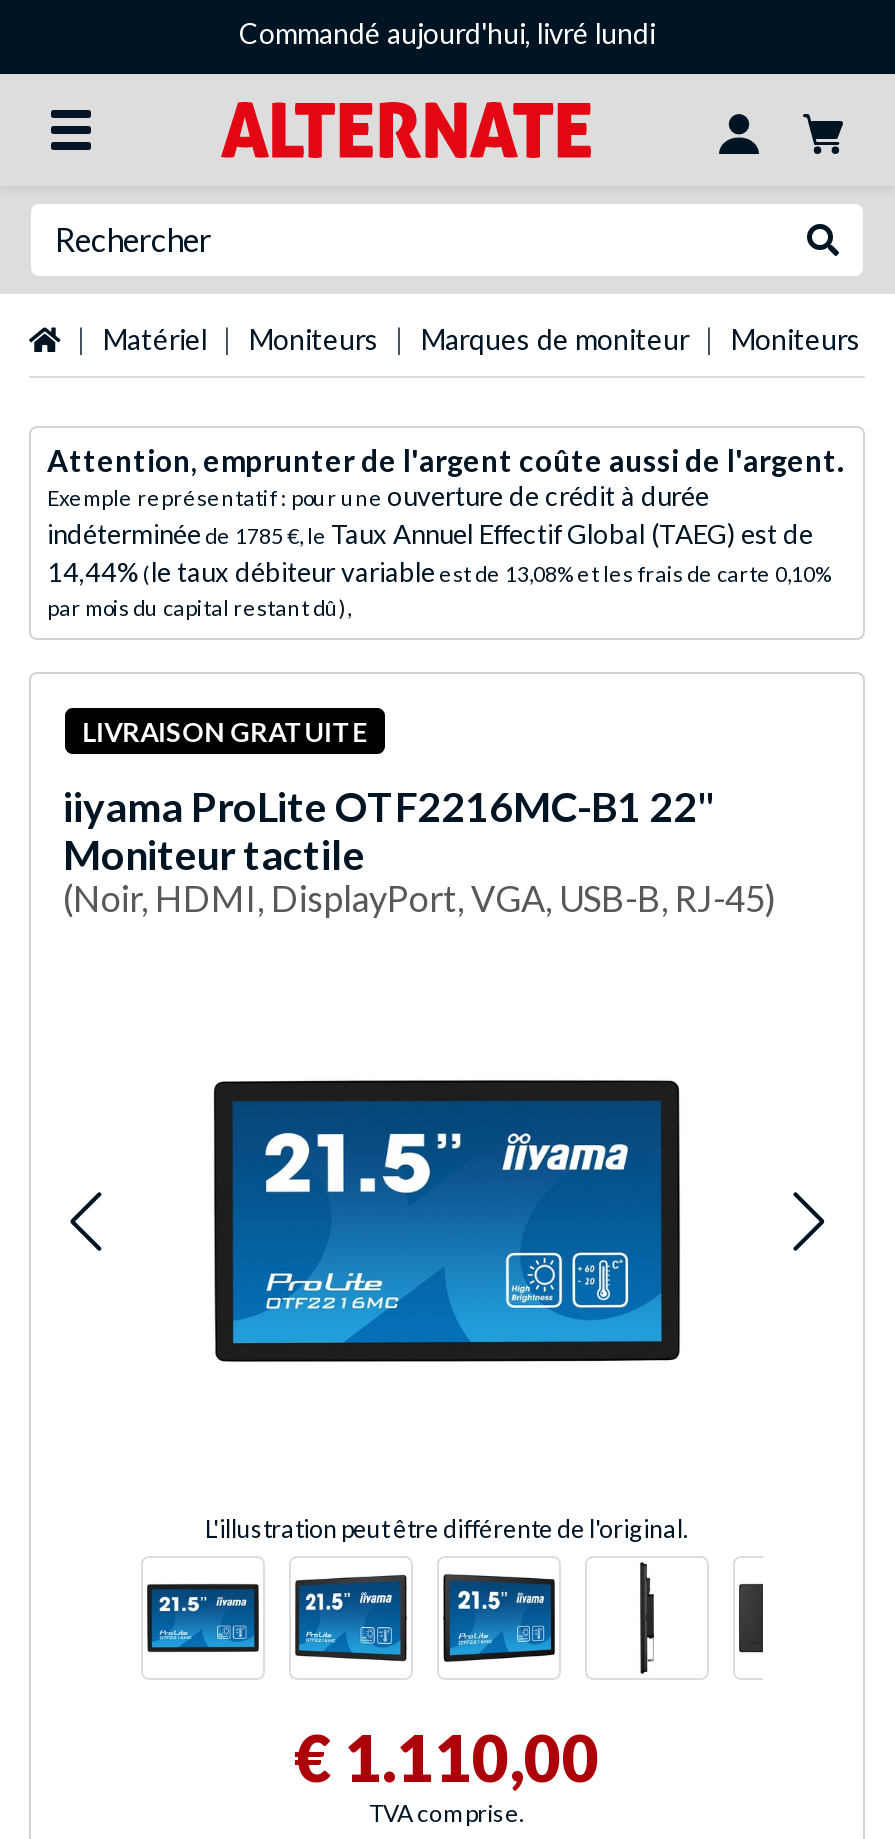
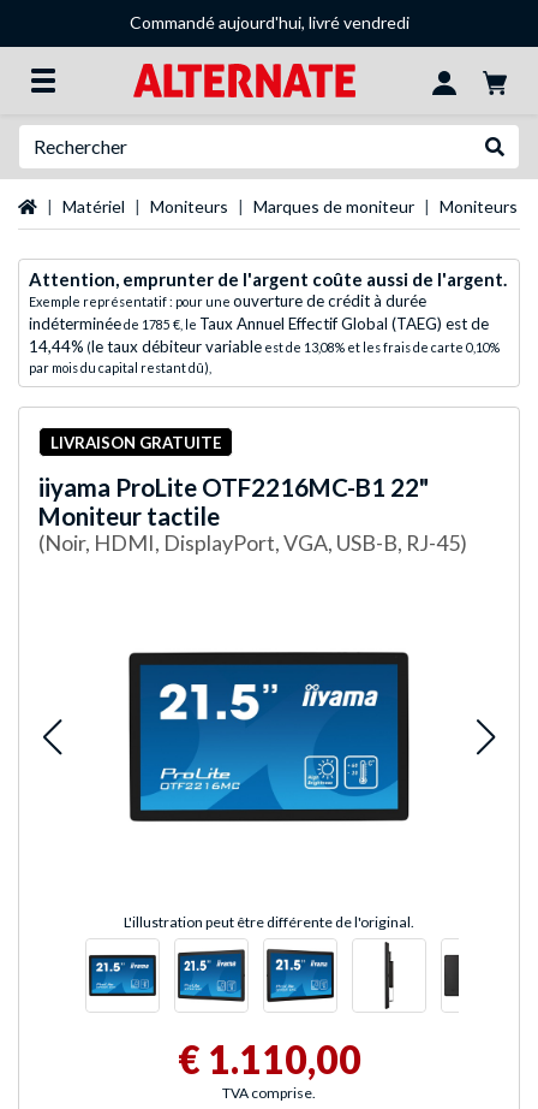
[239,16,655,50] Commandé aujourd'hui, livré lundi -> [129,12,409,32] Commandé aujourd'hui, livré vendredi

